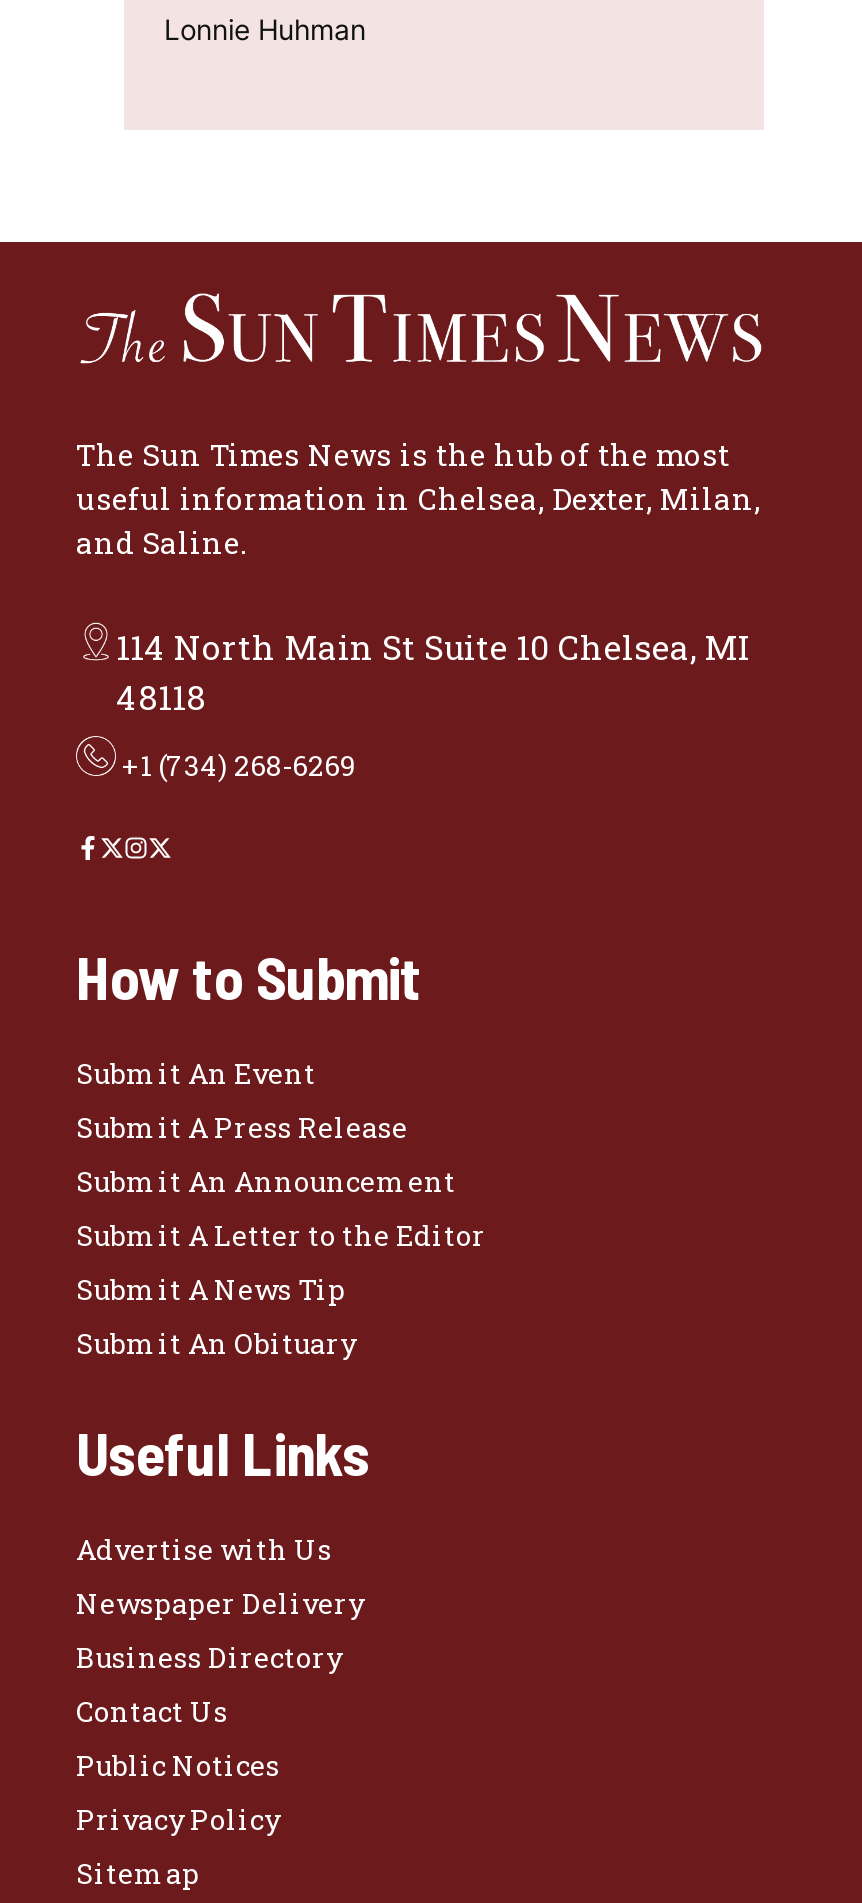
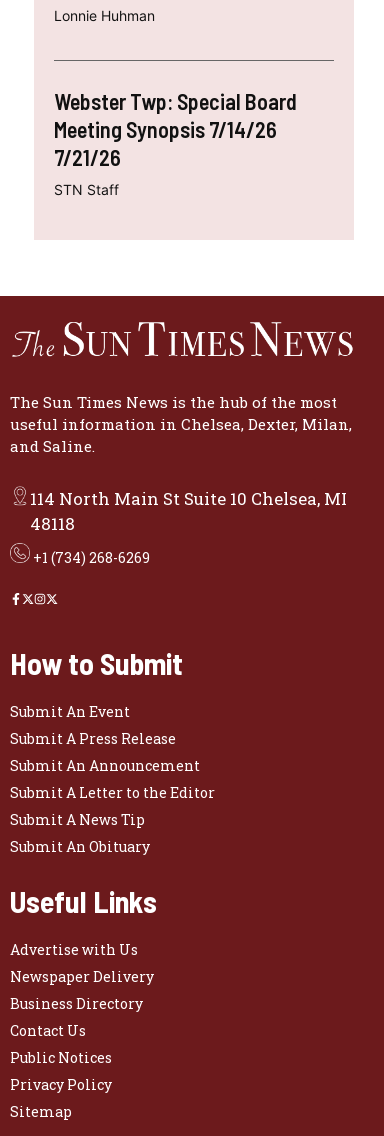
none -> [54,88,297,198] Webster Twp: Special Board | Meeting Synopsis 7/14/26 | 7/21/26 | STN Staff

